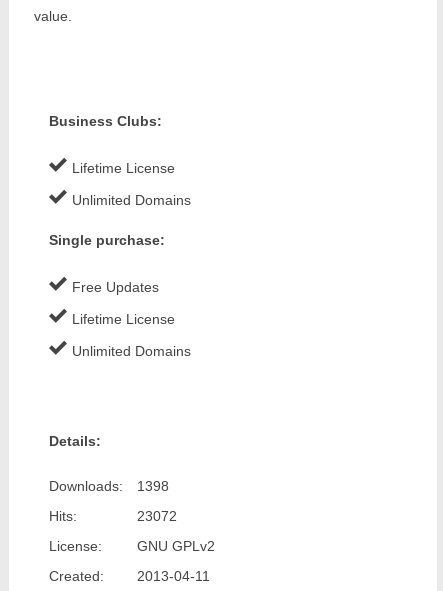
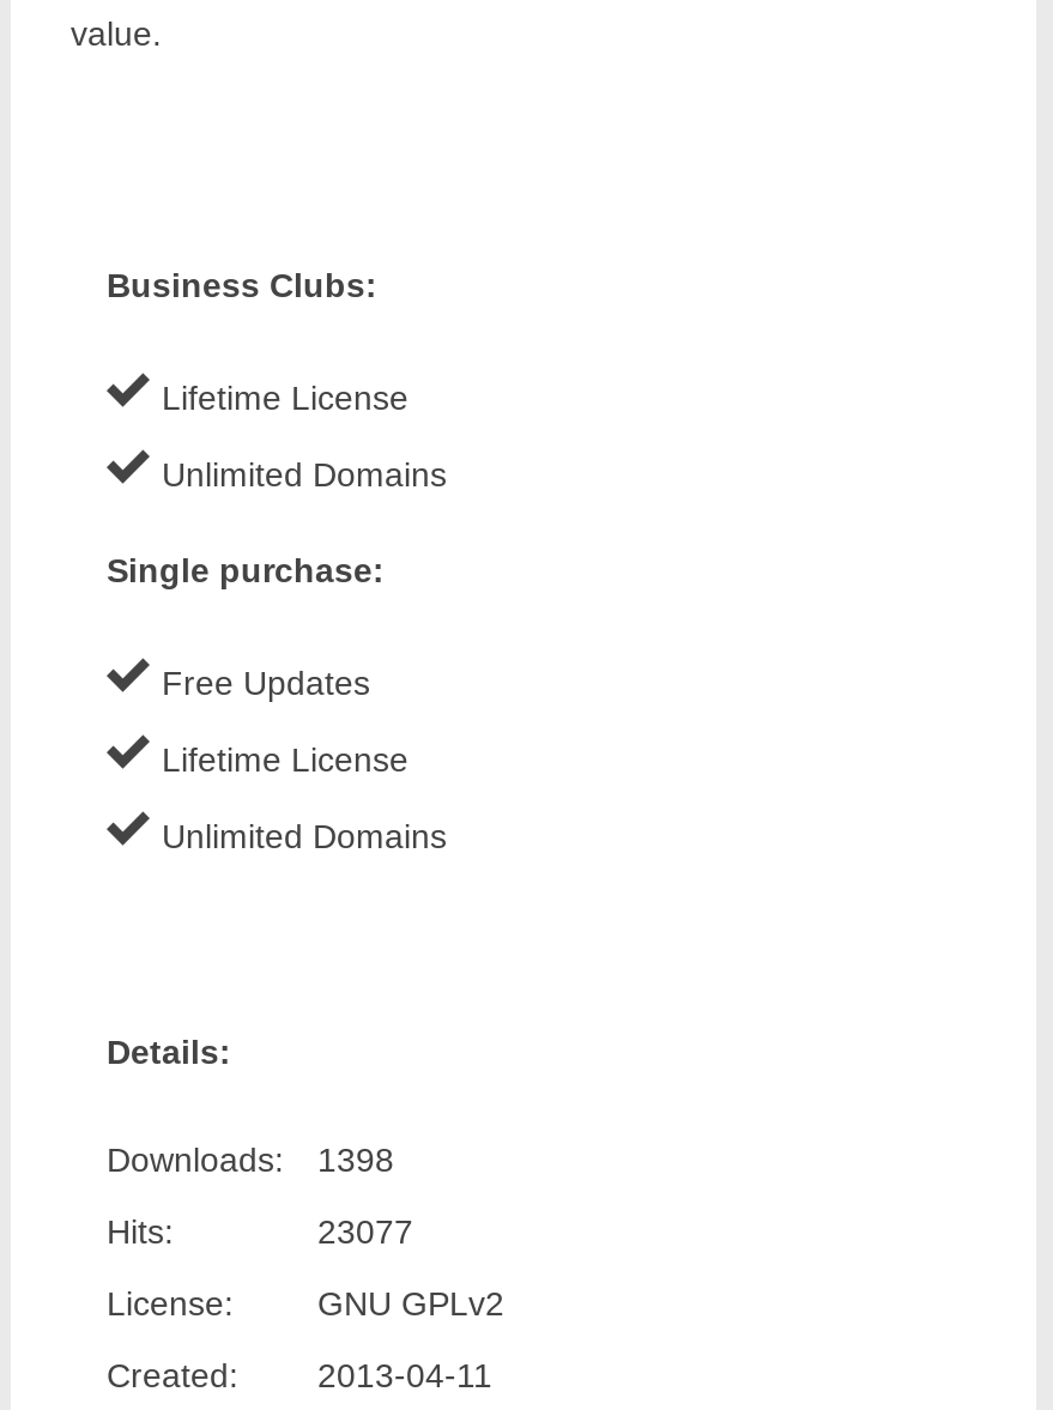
[137,508,177,524] 23072 -> [317,1211,413,1250] 23077

